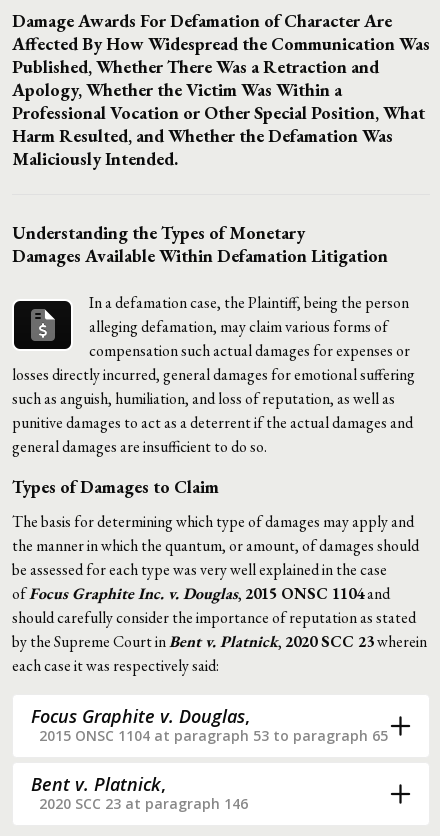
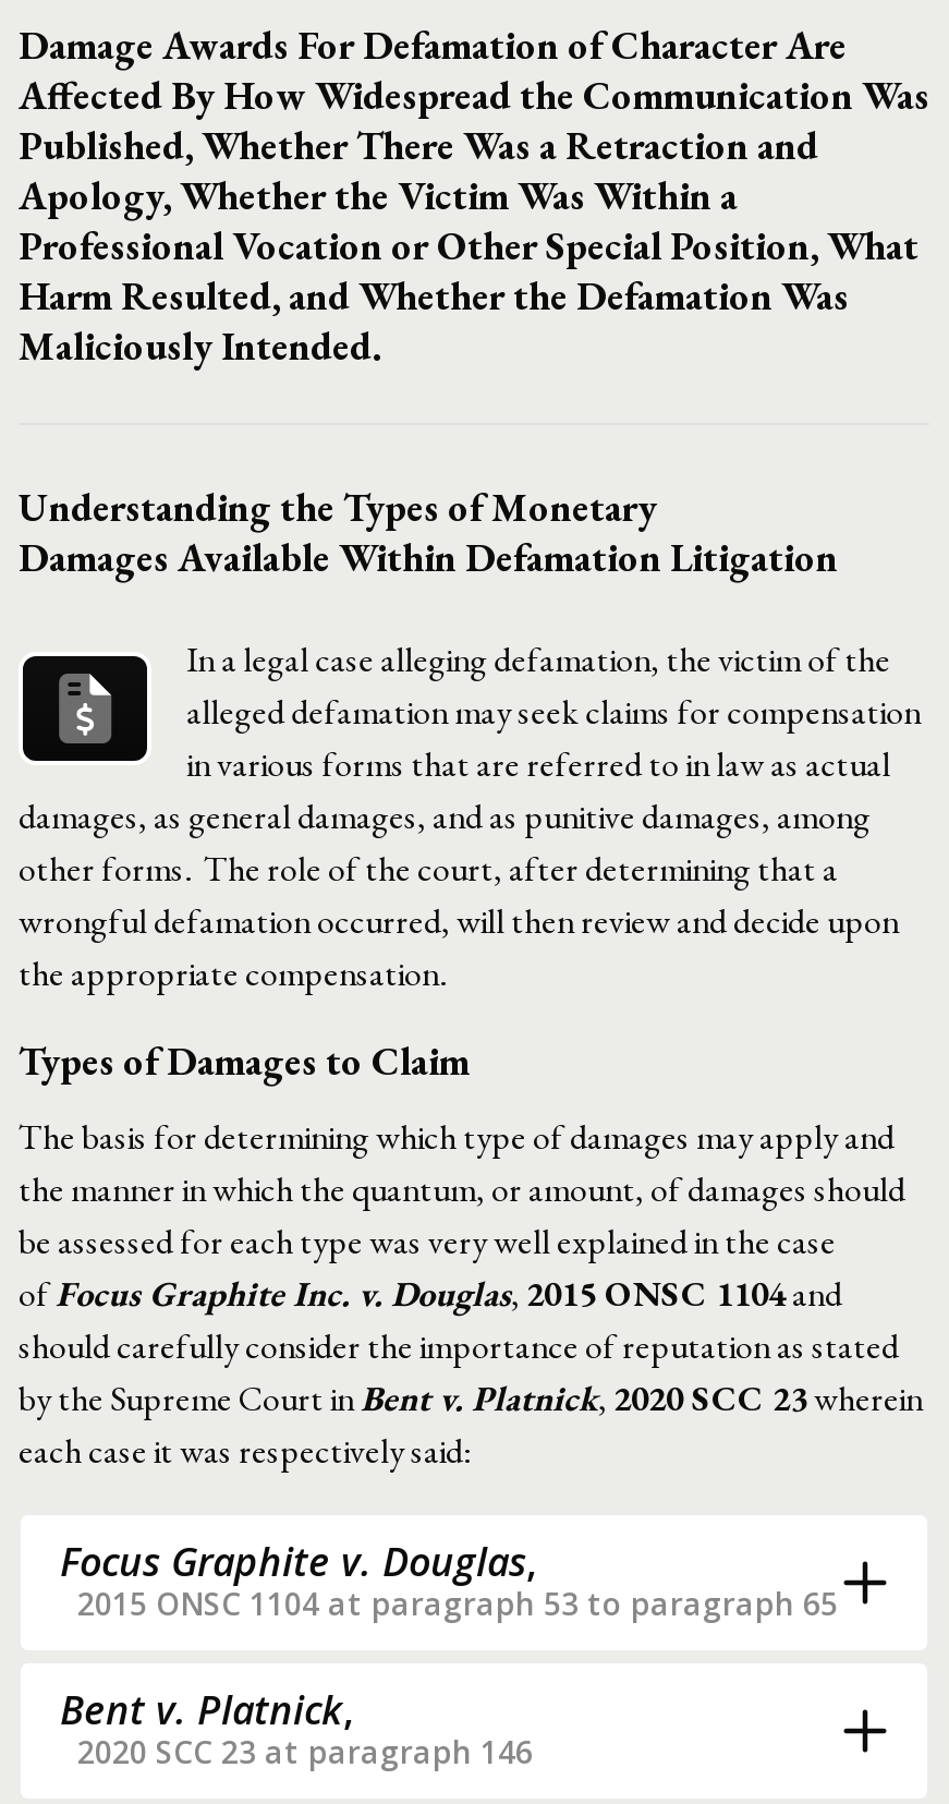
[12,292,415,457] In a defamation case, the Plaintiff, being the person | alleging defamation, may claim various forms of | compensation such actual damages for expenses or | losses directly incurred, general damages for emotional suffering | such as anguish, humiliation, and loss of reputation, as well as | punitive damages to act as a deterrent if the actual damages and | general damages are insufficient to do so. -> [19,637,921,996] In a legal case alleging defamation, the victim of the | alleged defamation may seek claims for compensation | in various forms that are referred to in law as actual | damages, as general damages, and as punitive damages, among | other forms. The role of the court, after determining that a | wrongful defamation occurred, will then review and decide upon | the appropriate compensation.

